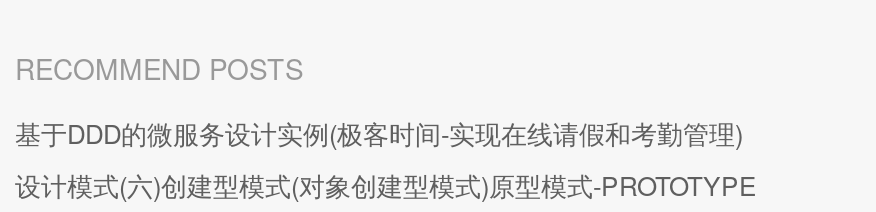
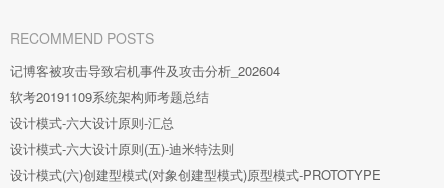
[15,113,743,151] 基于DDD的微服务设计实例(极客时间-实现在线请假和考勤管理) -> [10,61,280,158] 记博客被攻击导致宕机事件及攻击分析_202604 | 软考20191109系统架构师考题总结 | 设计模式-六大设计原则-汇总 | 设计模式-六大设计原则(五)-迪米特法则

